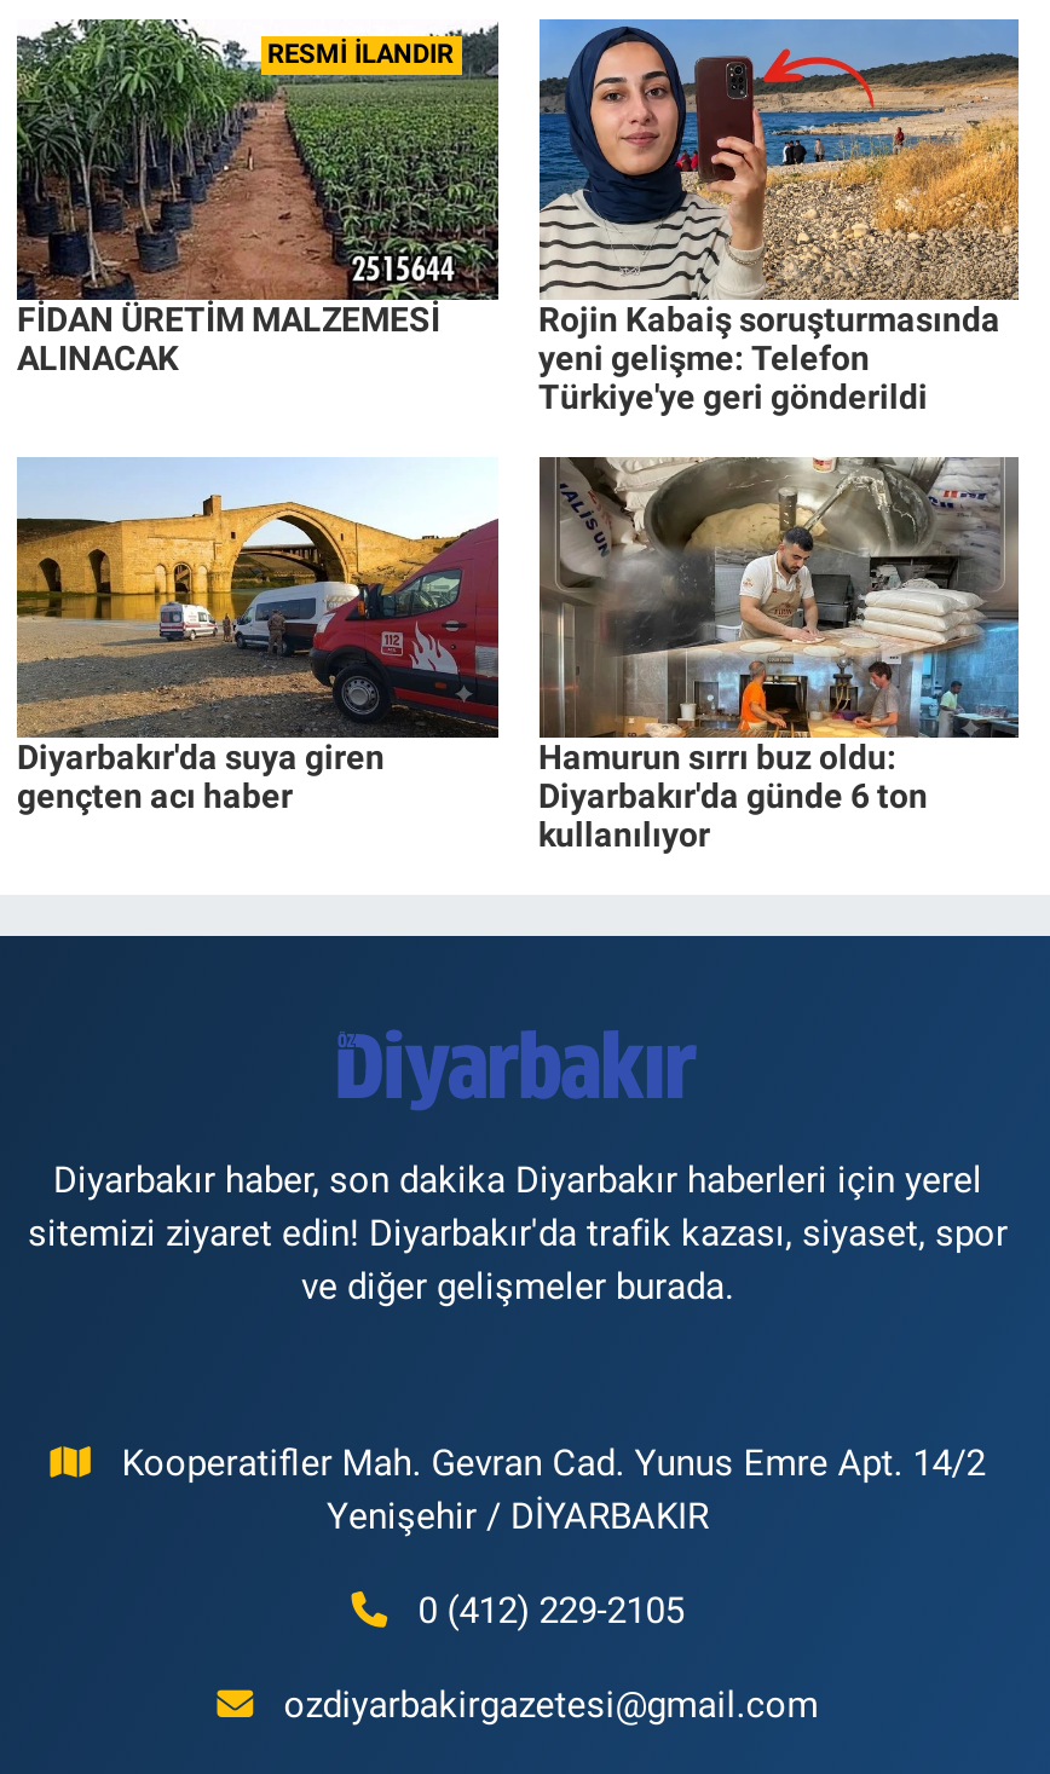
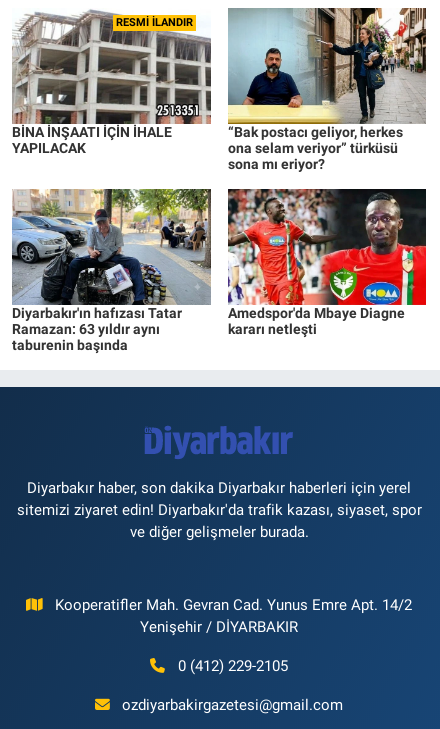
[15,17,501,377] [image] | FİDAN ÜRETİM MALZEMESİ | ALINACAK -> [12,8,212,156] [image] | BİNA İNŞAATI İÇİN İHALE | YAPILACAK
[537,17,1021,416] [image] | Rojin Kabaiş soruşturmasında | yeni gelişme: Telefon | Türkiye'ye geri gönderildi -> [227,7,427,172] [image] | “Bak postacı geliyor, herkes | ona selam veriyor” türküsü | sona mı eriyor?
[15,457,498,816] [image] | Diyarbakır'da suya giren | gençten acı haber -> [11,188,212,353] [image] | Diyarbakır'ın hafızası Tatar | Ramazan: 63 yıldır aynı | taburenin başında
[537,455,1021,854] [image] | Hamurun sırrı buz oldu: | Diyarbakır'da günde 6 ton | kullanılıyor -> [227,188,427,337] [image] | Amedspor'da Mbaye Diagne | kararı netleşti

